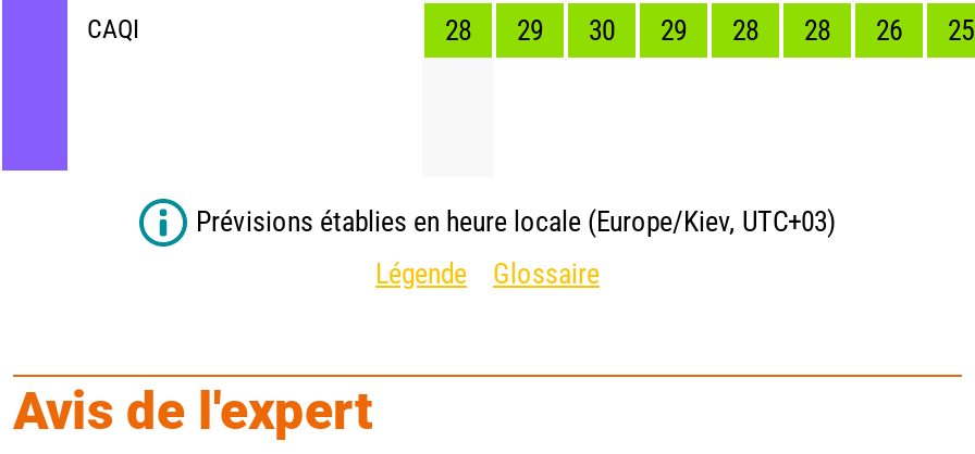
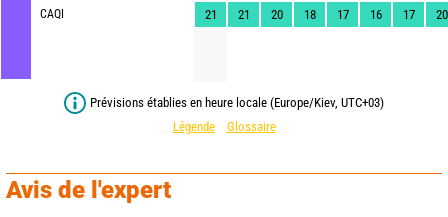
[445,14,471,47] 28 -> [204,7,216,22] 21
[517,14,543,47] 29 -> [237,7,249,22] 21
[589,14,615,47] 30 -> [270,7,282,22] 20
[661,14,687,47] 29 -> [303,7,315,22] 18
[732,14,758,47] 28 -> [336,7,348,22] 17
[804,14,830,47] 28 -> [369,7,381,22] 16
[876,14,902,47] 26 -> [402,7,414,22] 17
[948,14,974,47] 25 -> [435,7,447,22] 20

